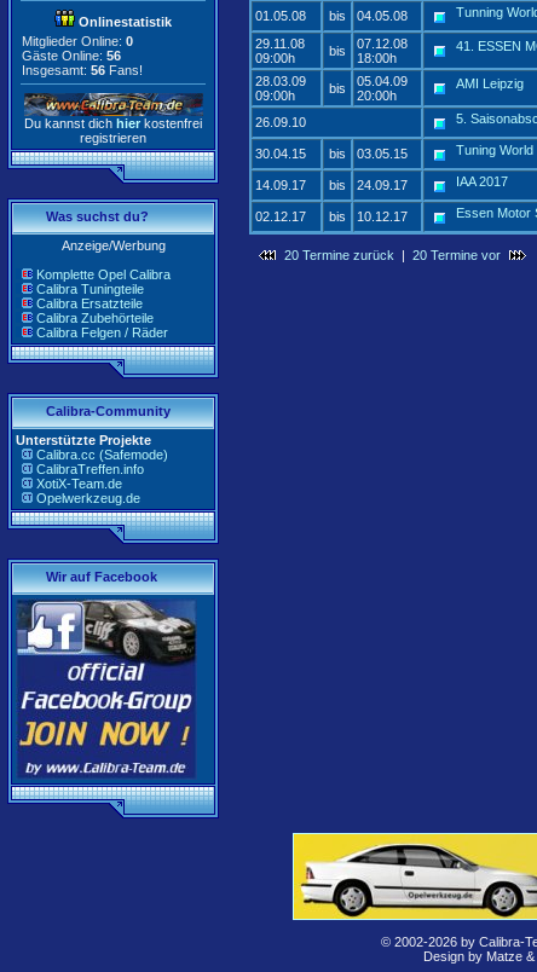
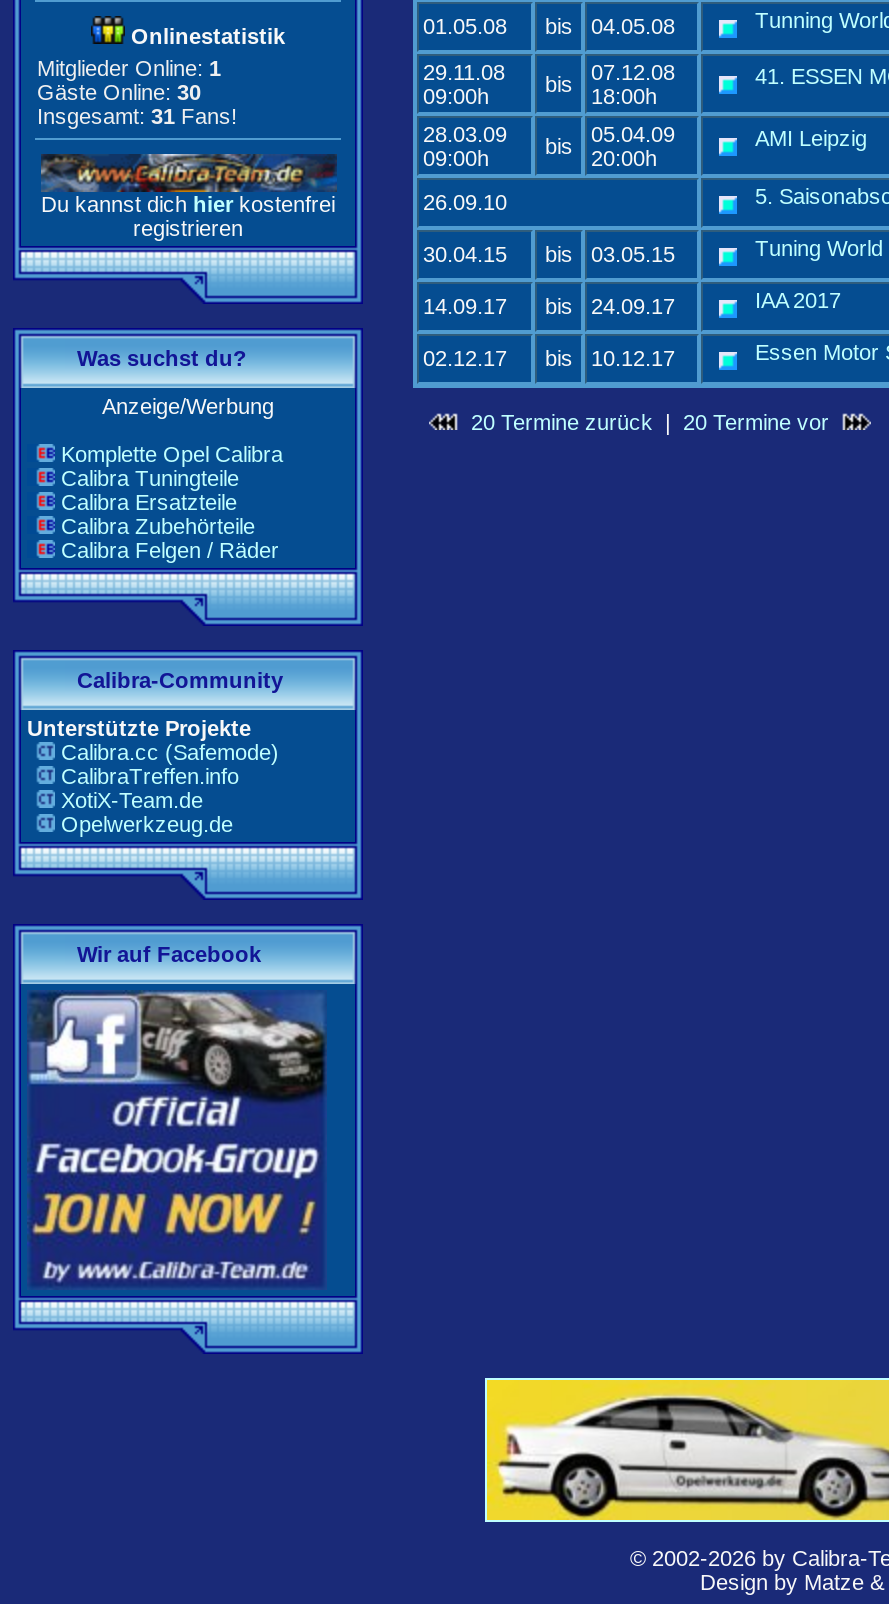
[22,33,133,48] Mitglieder Online: 0 -> [37,55,221,79] Mitglieder Online: 1
[22,48,121,62] Gäste Online: 56 -> [37,79,201,103] Gäste Online: 30
[22,62,143,77] Insgesamt: 56 Fans! -> [37,103,237,127] Insgesamt: 31 Fans!

